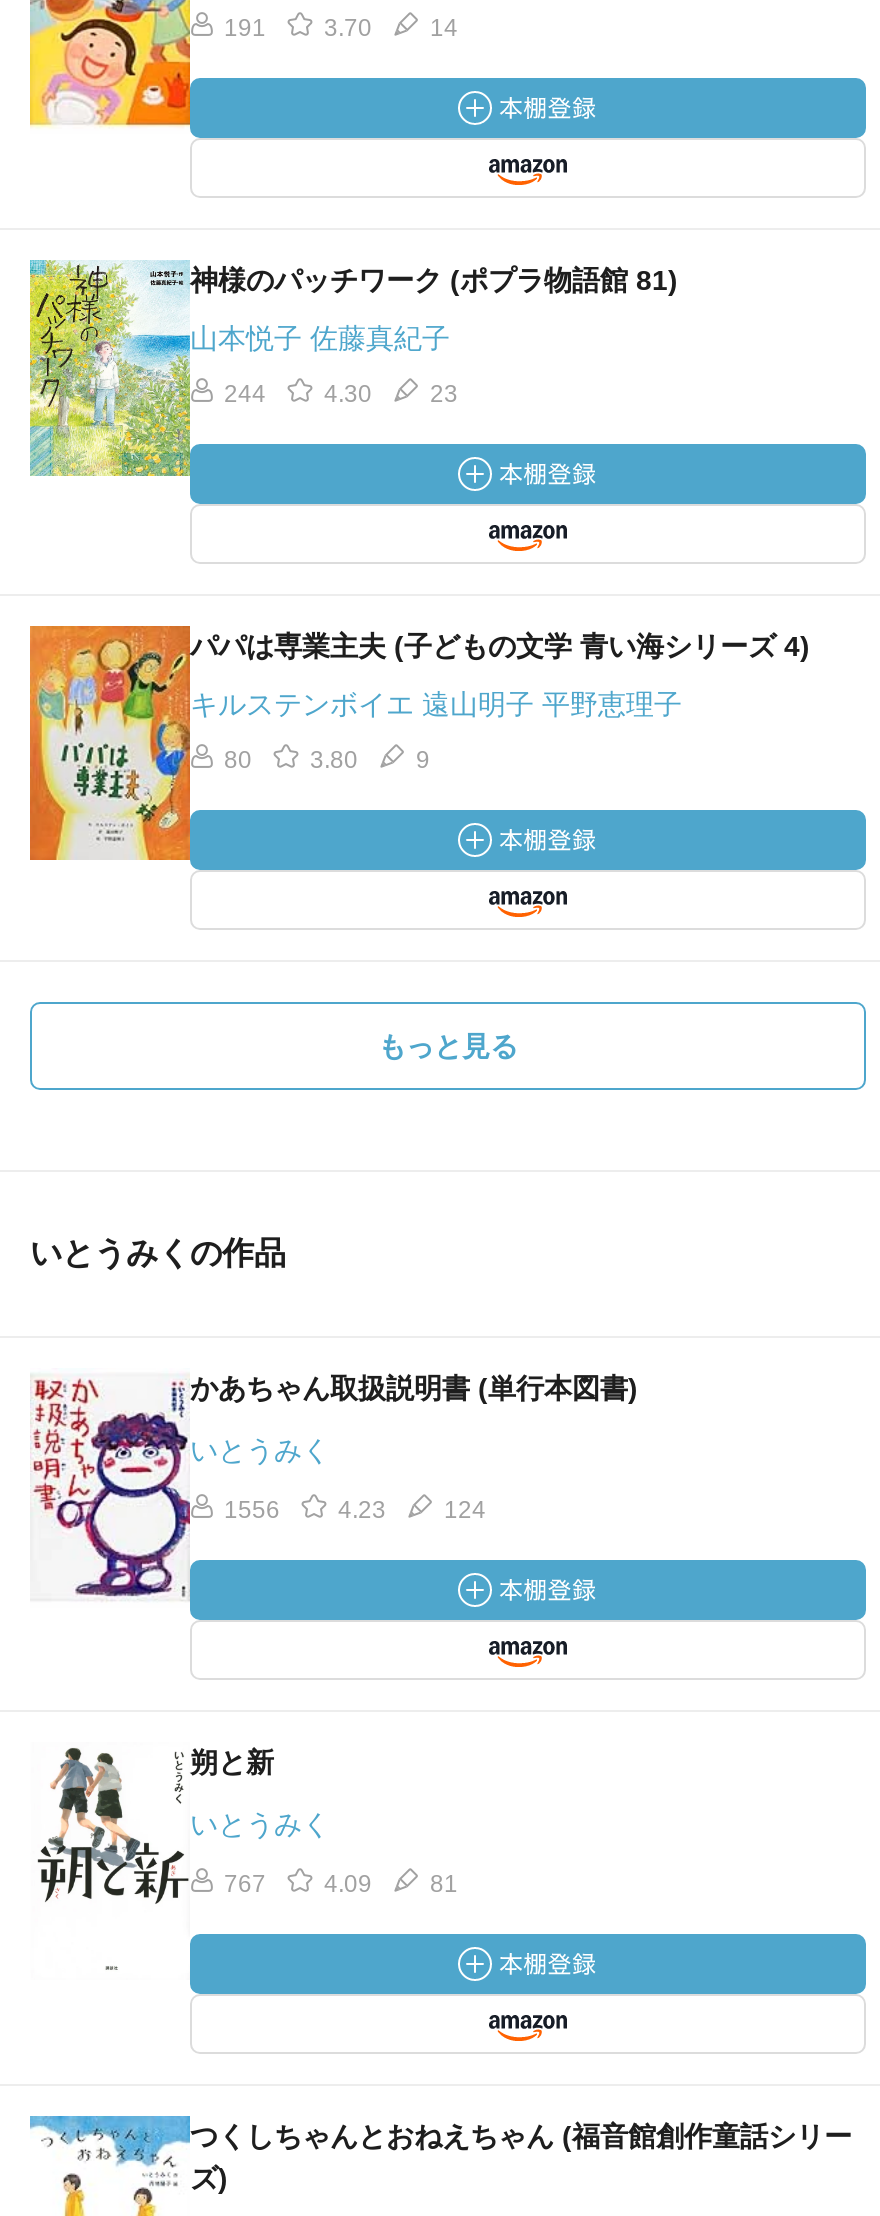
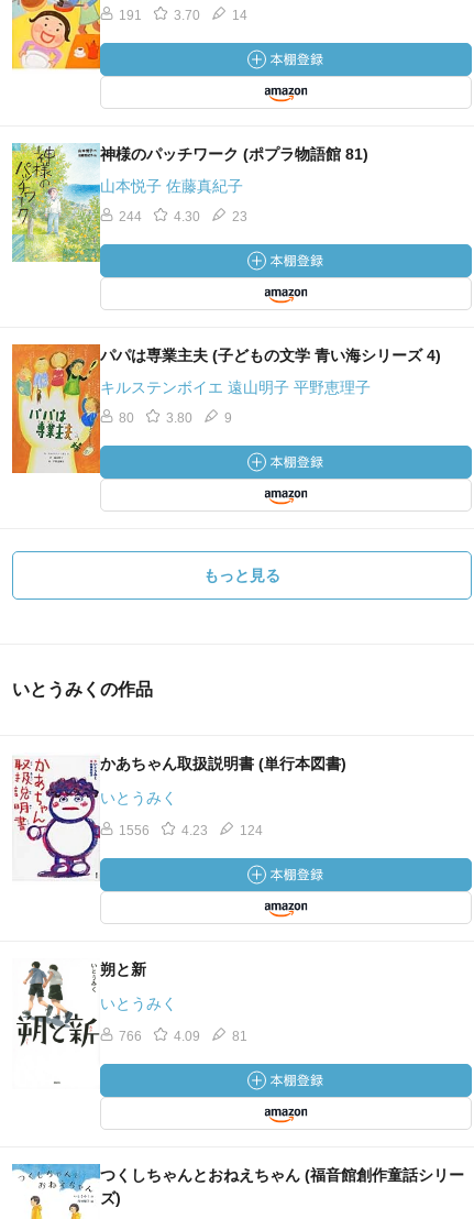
[224,1870,266,1898] 767 -> [119,1029,142,1044] 766

